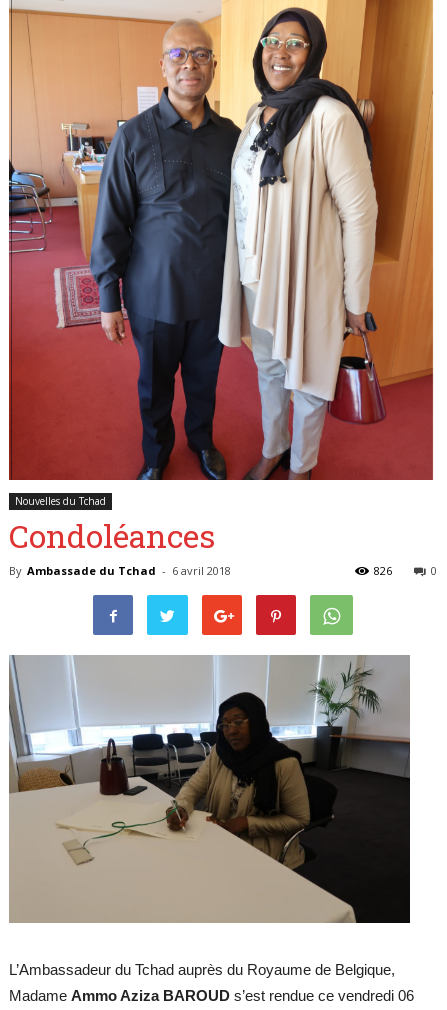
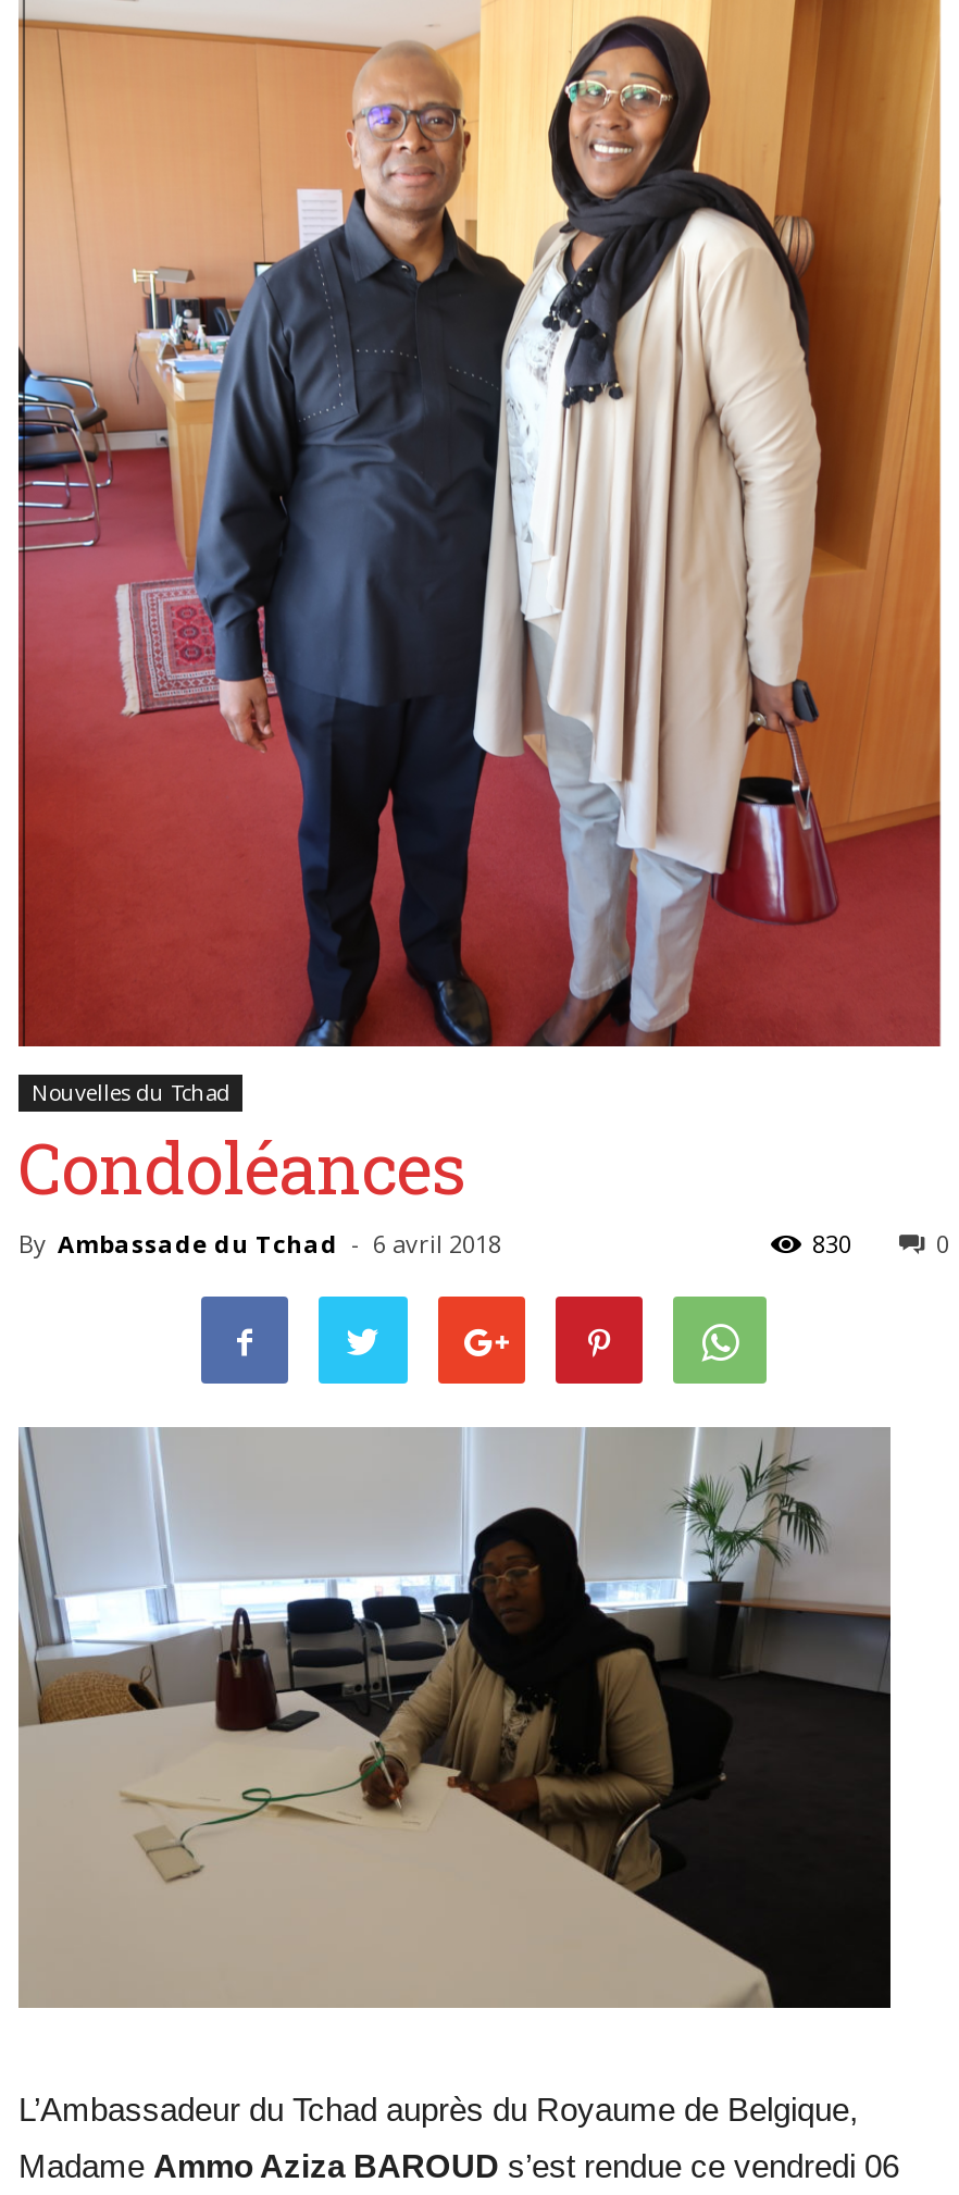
[374,563,392,578] 826 -> [812,1226,851,1258] 830

